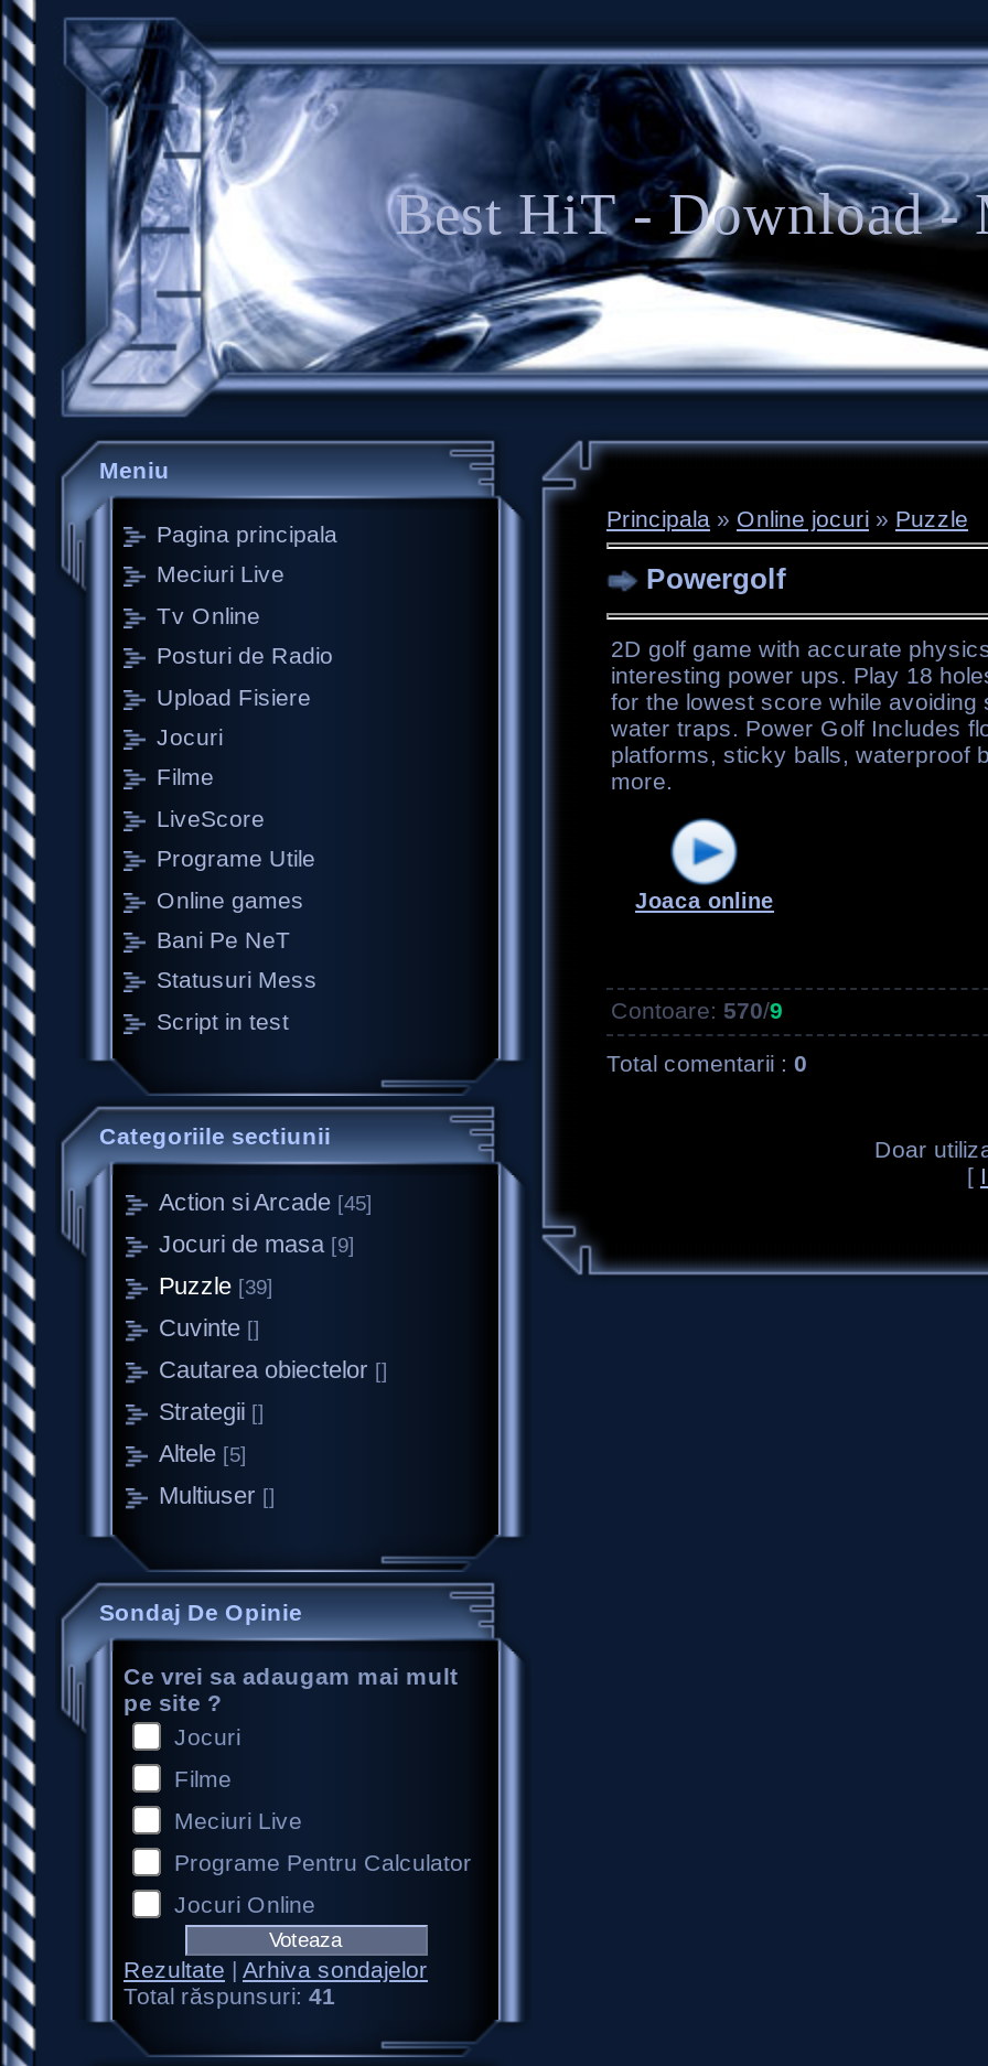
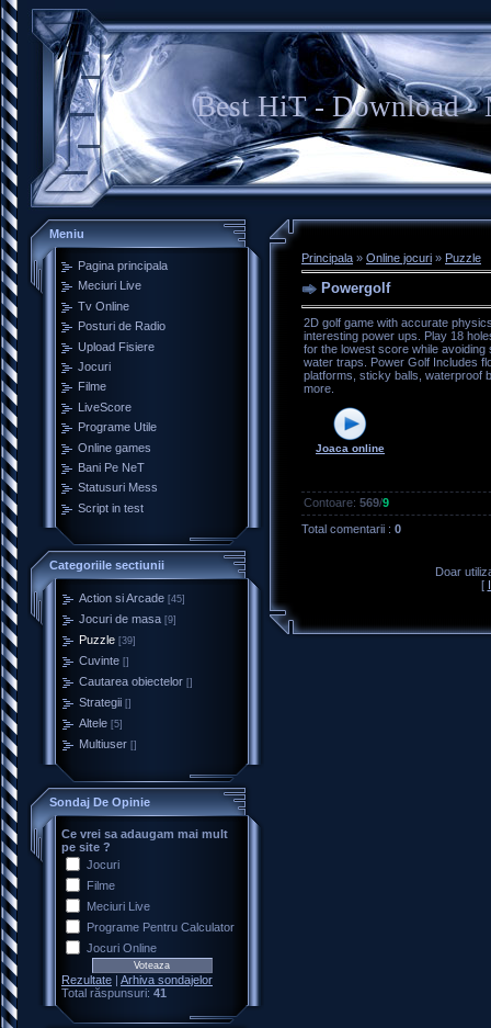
[611,997,783,1024] Contoare: 570/9 -> [304,496,389,509] Contoare: 569/9

